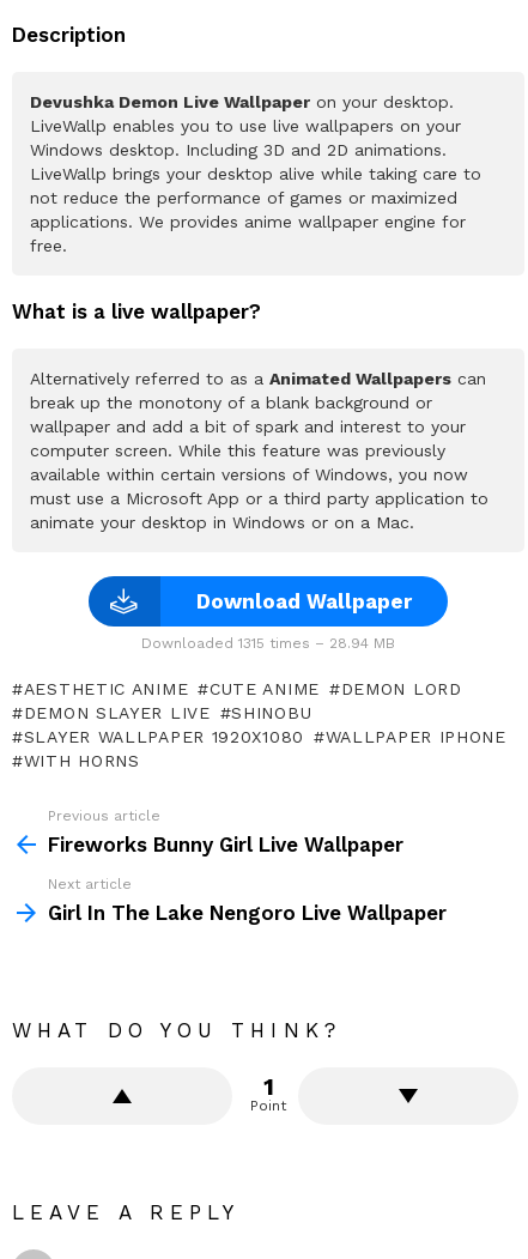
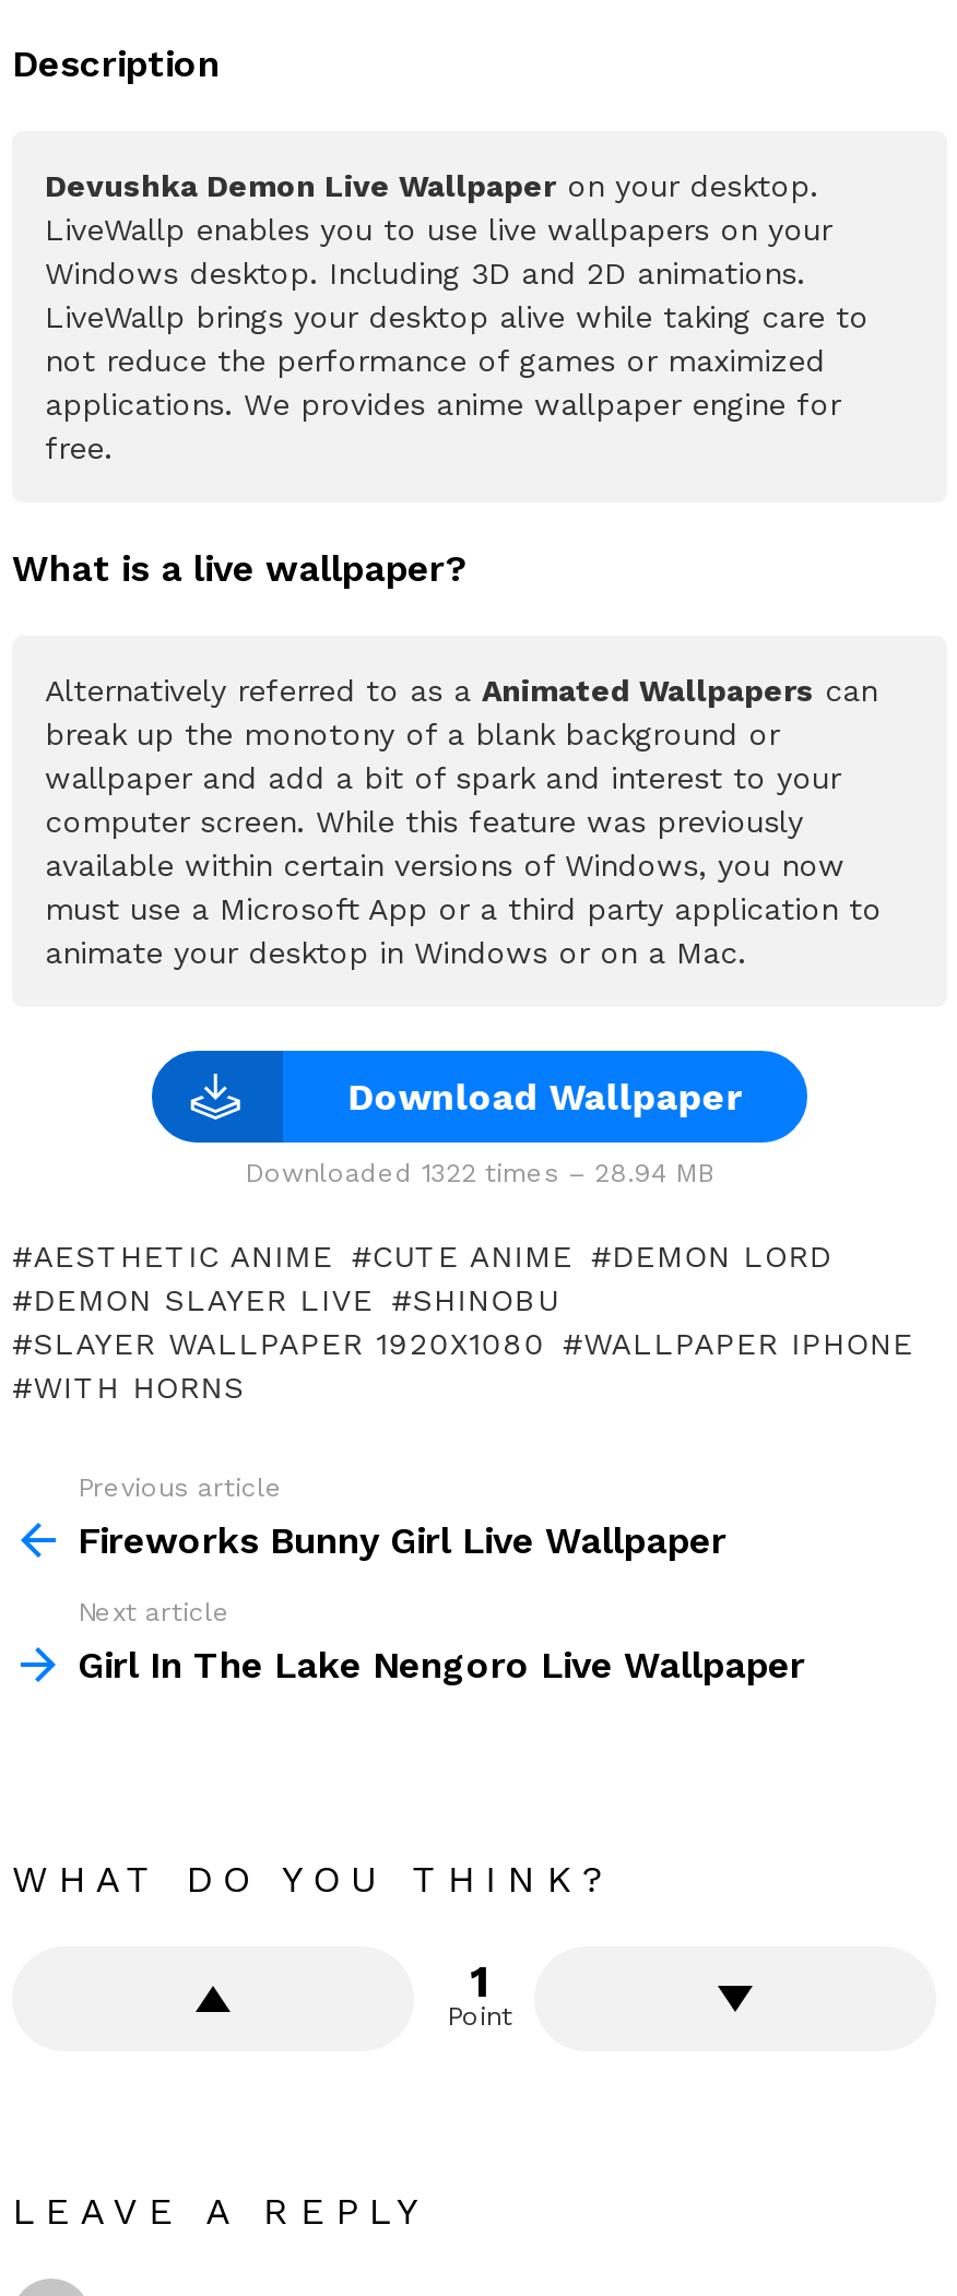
[141,634,395,651] Downloaded 1315 times – 28.94 MB -> [245,1157,714,1187] Downloaded 1322 times – 28.94 MB

